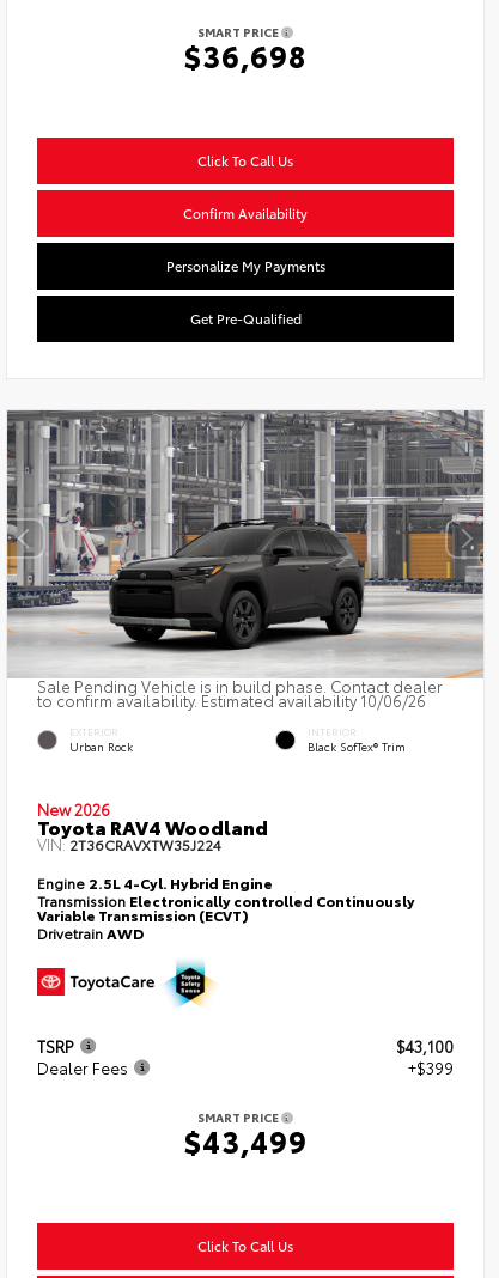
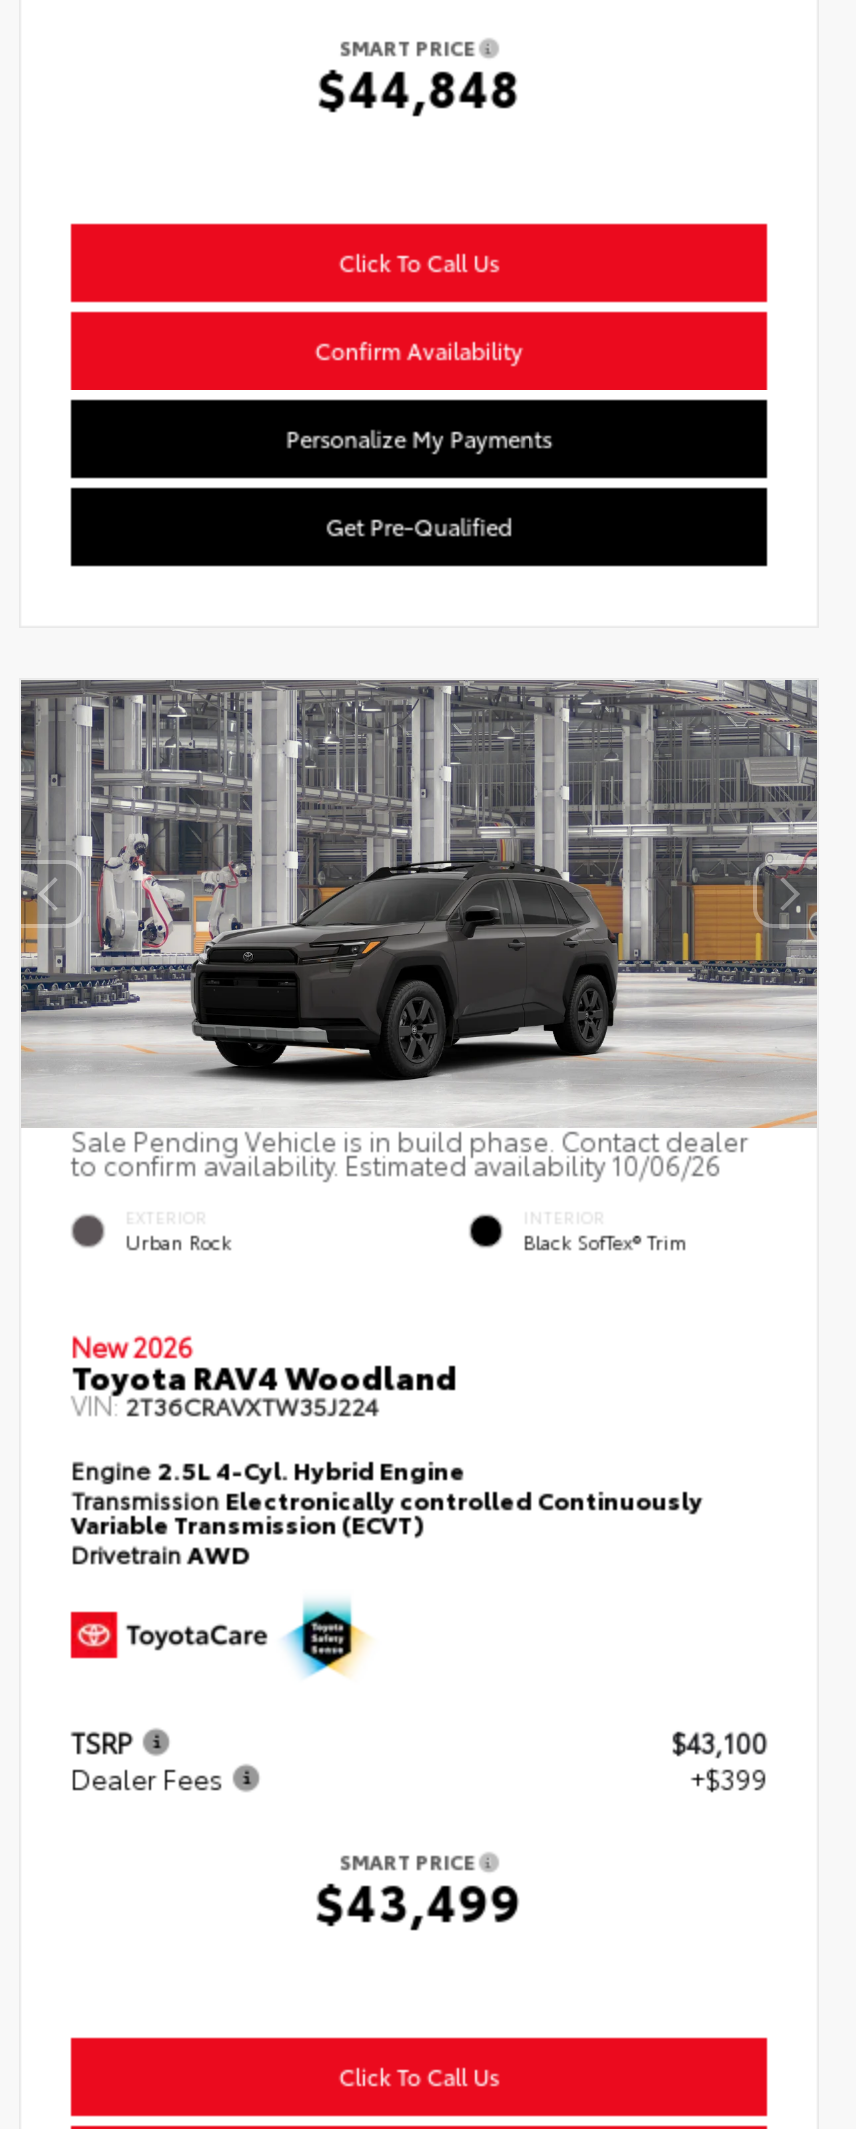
[184,35,306,75] $36,698 -> [318,52,520,120] $44,848

